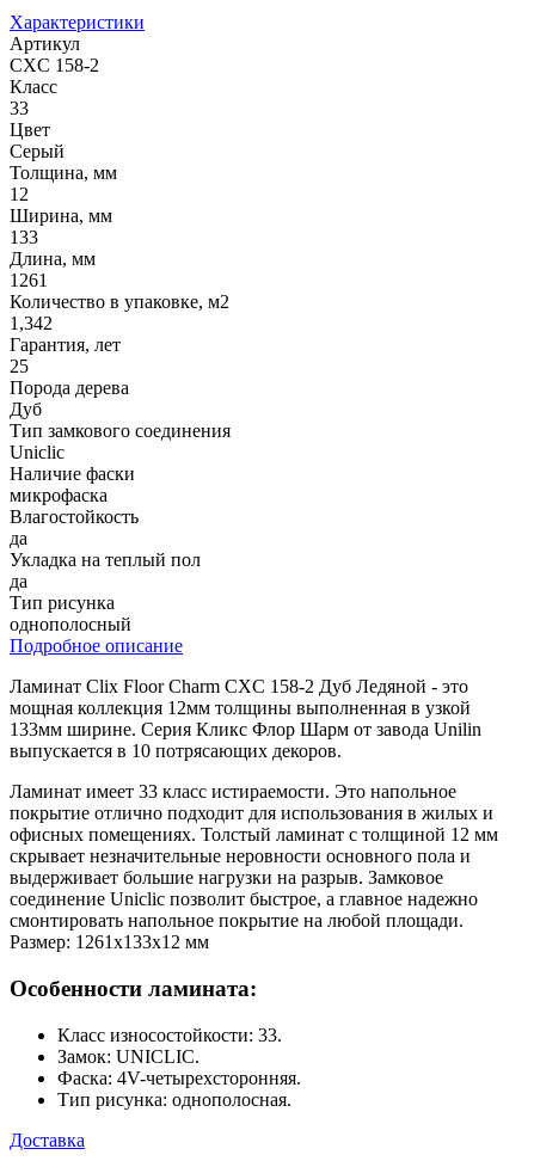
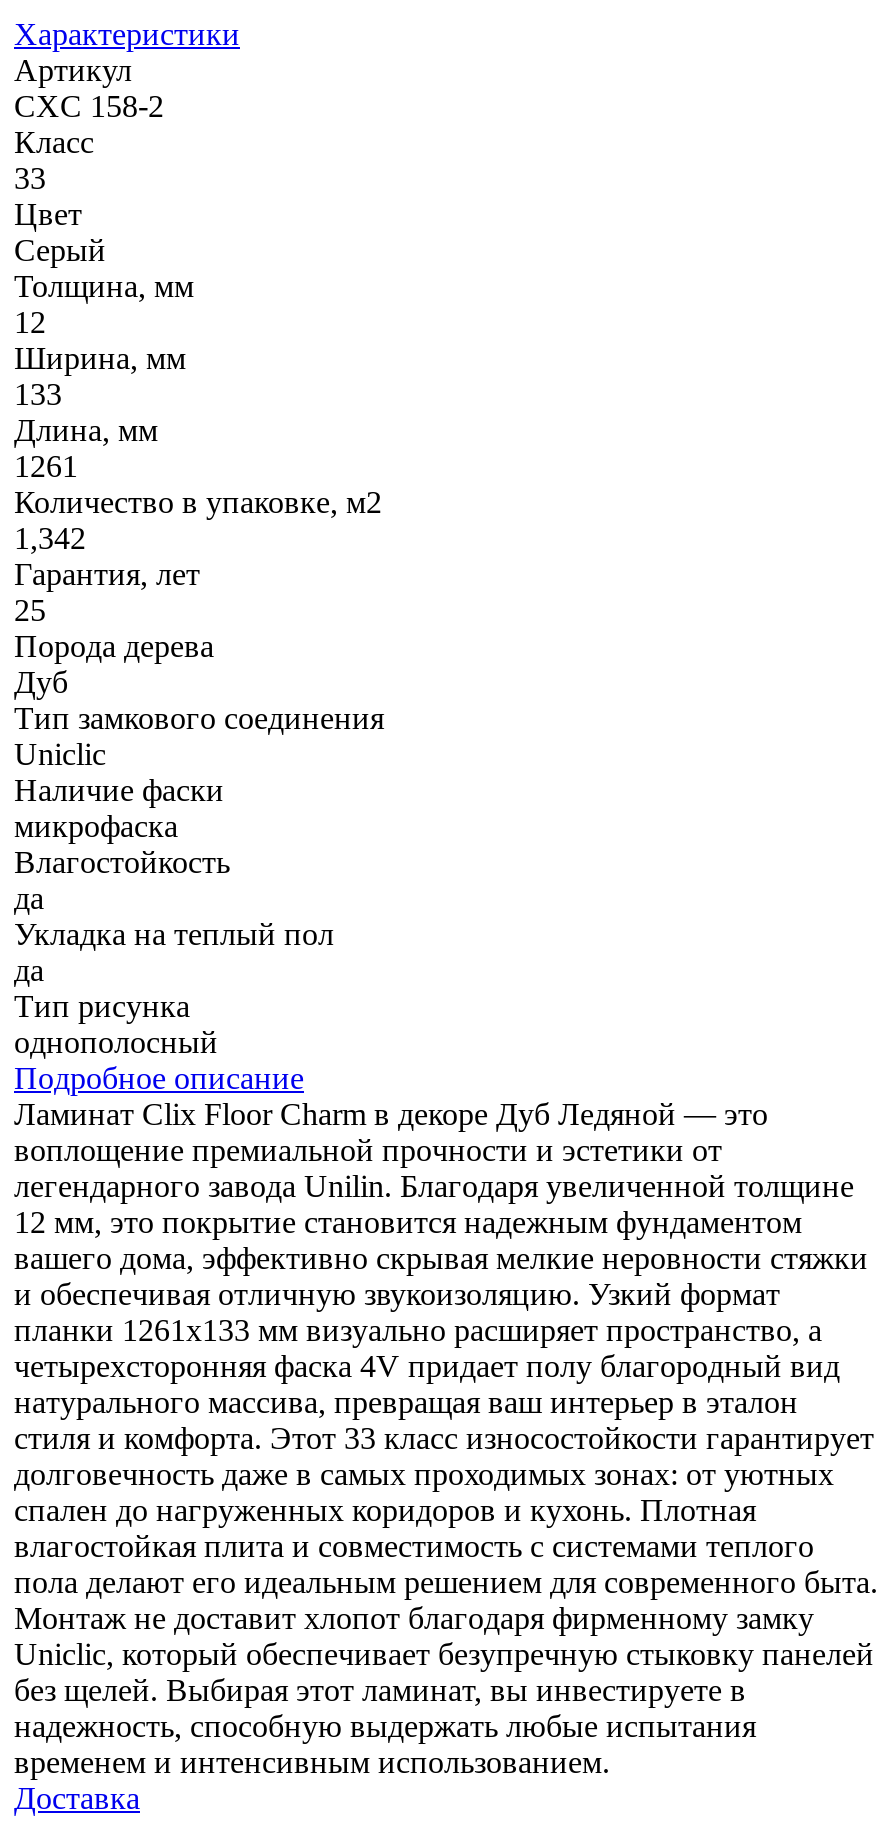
[10,676,498,1109] Ламинат Clix Floor Charm CXC 158-2 Дуб Ледяной - это | мощная коллекция 12мм толщины выполненная в узкой | 133мм ширине. Серия Кликс Флор Шарм от завода Unilin | выпускается в 10 потрясающих декоров. | Ламинат имеет 33 класс истираемости. Это напольное | покрытие отлично подходит для использования в жилых и | офисных помещениях. Толстый ламинат с толщиной 12 мм | скрывает незначительные неровности основного пола и | выдерживает большие нагрузки на разрыв. Замковое | соединение Uniclic позволит быстрое, а главное надежно | смонтировать напольное покрытие на любой площади. | Размер: 1261х133х12 мм | Особенности ламината: | Класс износостойкости: 33. | Замок: UNICLIC. | Фаска: 4V-четырехсторонняя. | Тип рисунка: однополосная. -> [14,1097,878,1779] Ламинат Clix Floor Charm в декоре Дуб Ледяной — это | воплощение премиальной прочности и эстетики от | легендарного завода Unilin. Благодаря увеличенной толщине | 12 мм, это покрытие становится надежным фундаментом | вашего дома, эффективно скрывая мелкие неровности стяжки | и обеспечивая отличную звукоизоляцию. Узкий формат | планки 1261х133 мм визуально расширяет пространство, а | четырехсторонняя фаска 4V придает полу благородный вид | натурального массива, превращая ваш интерьер в эталон | стиля и комфорта. Этот 33 класс износостойкости гарантирует | долговечность даже в самых проходимых зонах: от уютных | спален до нагруженных коридоров и кухонь. Плотная | влагостойкая плита и совместимость с системами теплого | пола делают его идеальным решением для современного быта. | Монтаж не доставит хлопот благодаря фирменному замку | Uniclic, который обеспечивает безупречную стыковку панелей | без щелей. Выбирая этот ламинат, вы инвестируете в | надежность, способную выдержать любые испытания | временем и интенсивным использованием.

